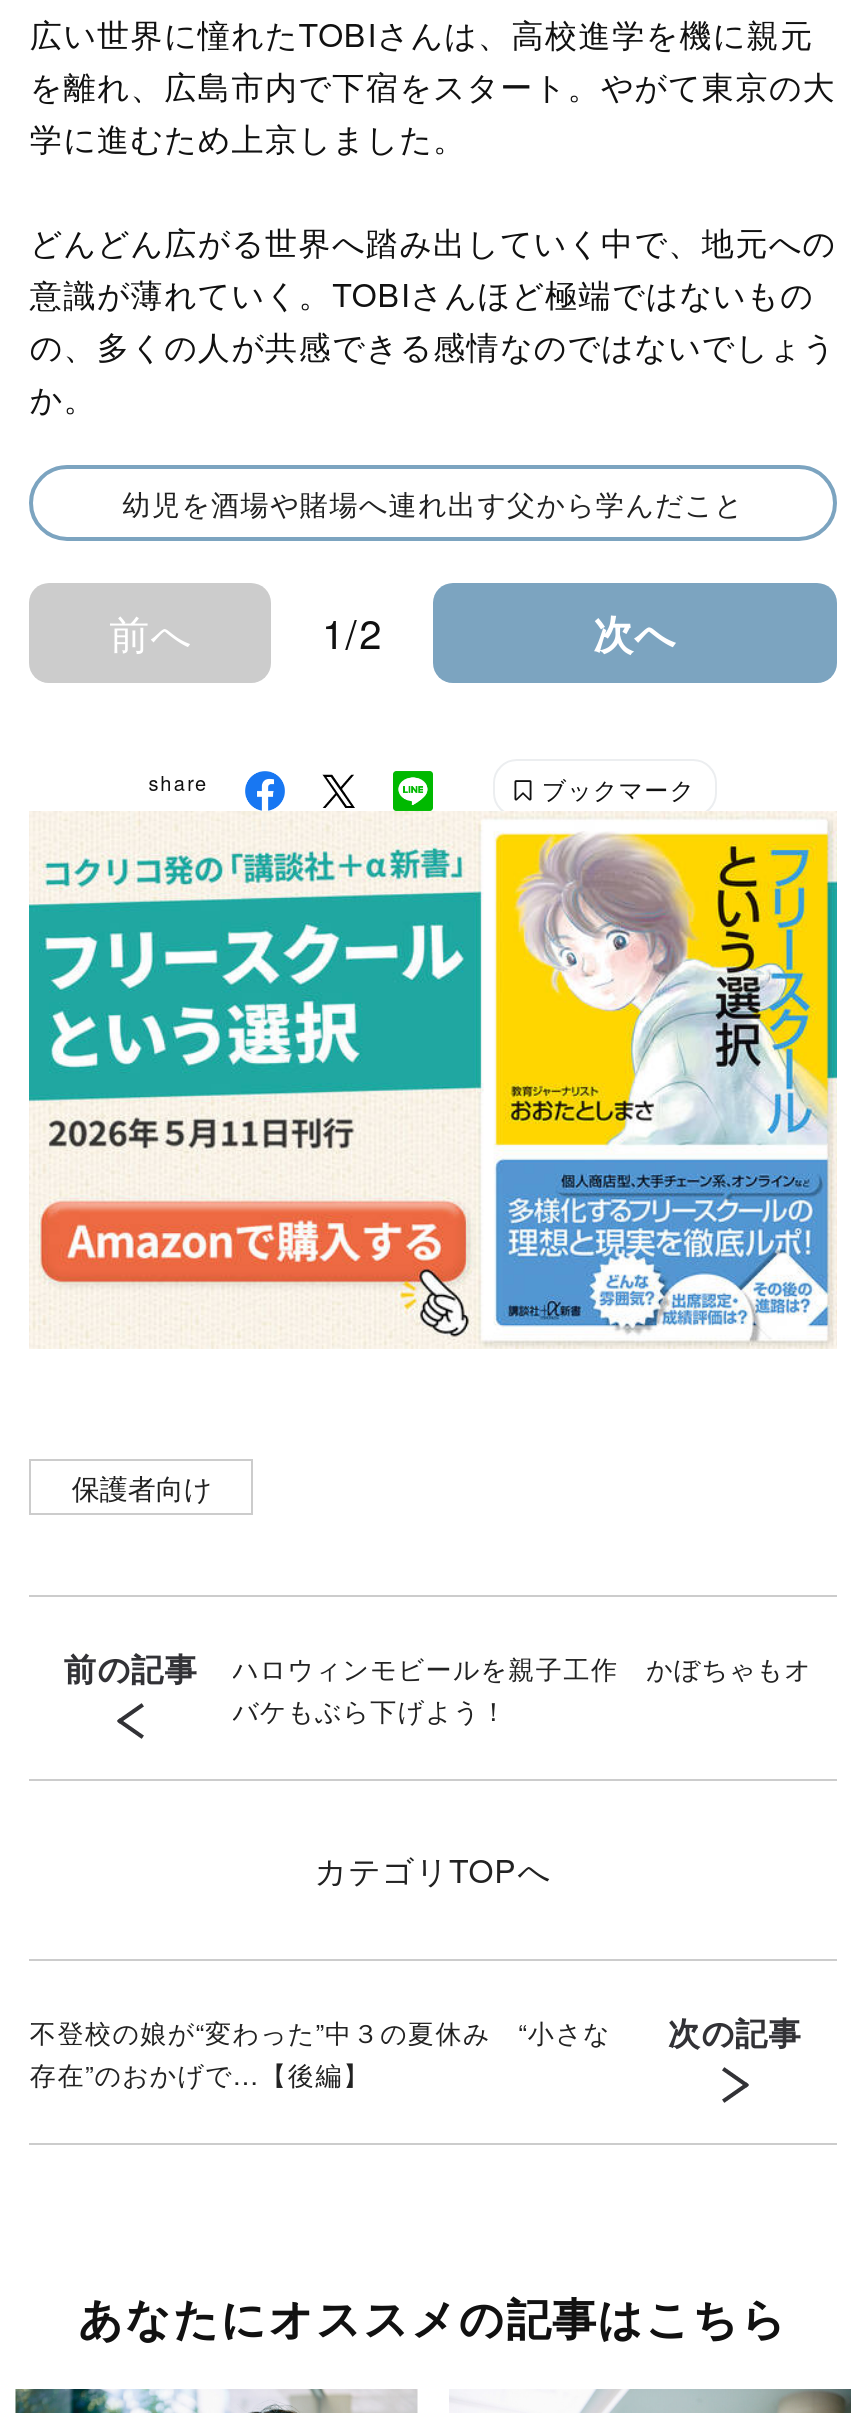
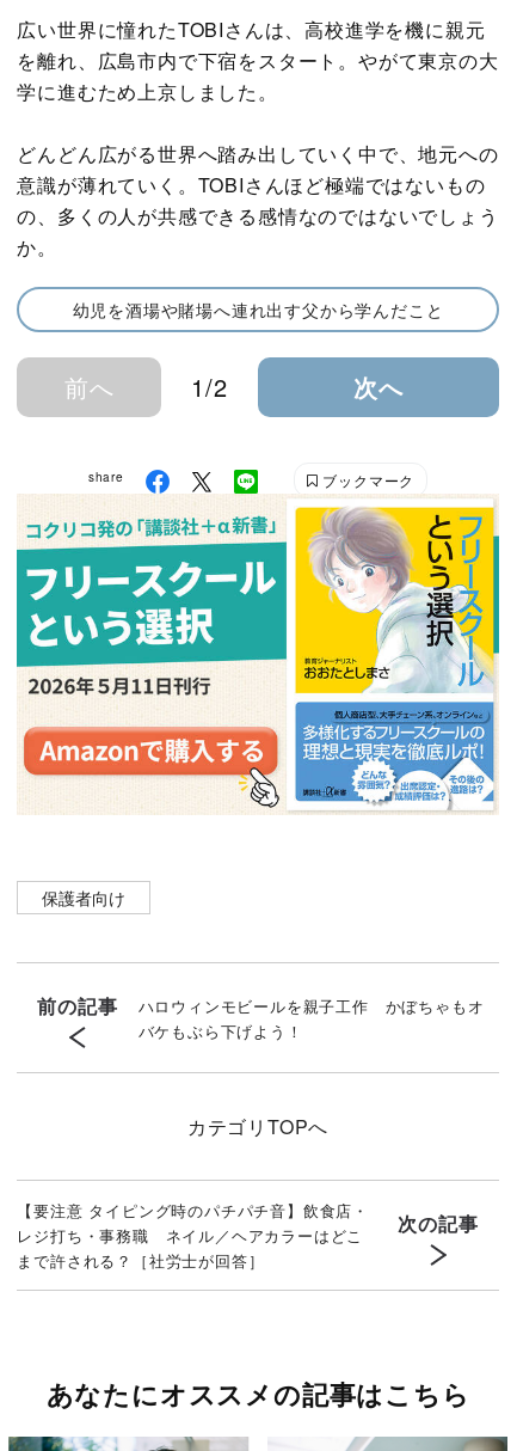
[30,2012,611,2092] 不登校の娘が“変わった”中３の夏休み “小さな | 存在”のおかげで…【後編】 -> [17,1199,369,1272] 【要注意 タイピング時のパチパチ音】飲食店・ | レジ打ち・事務職 ネイル／ヘアカラーはどこ | まで許される？［社労士が回答］

